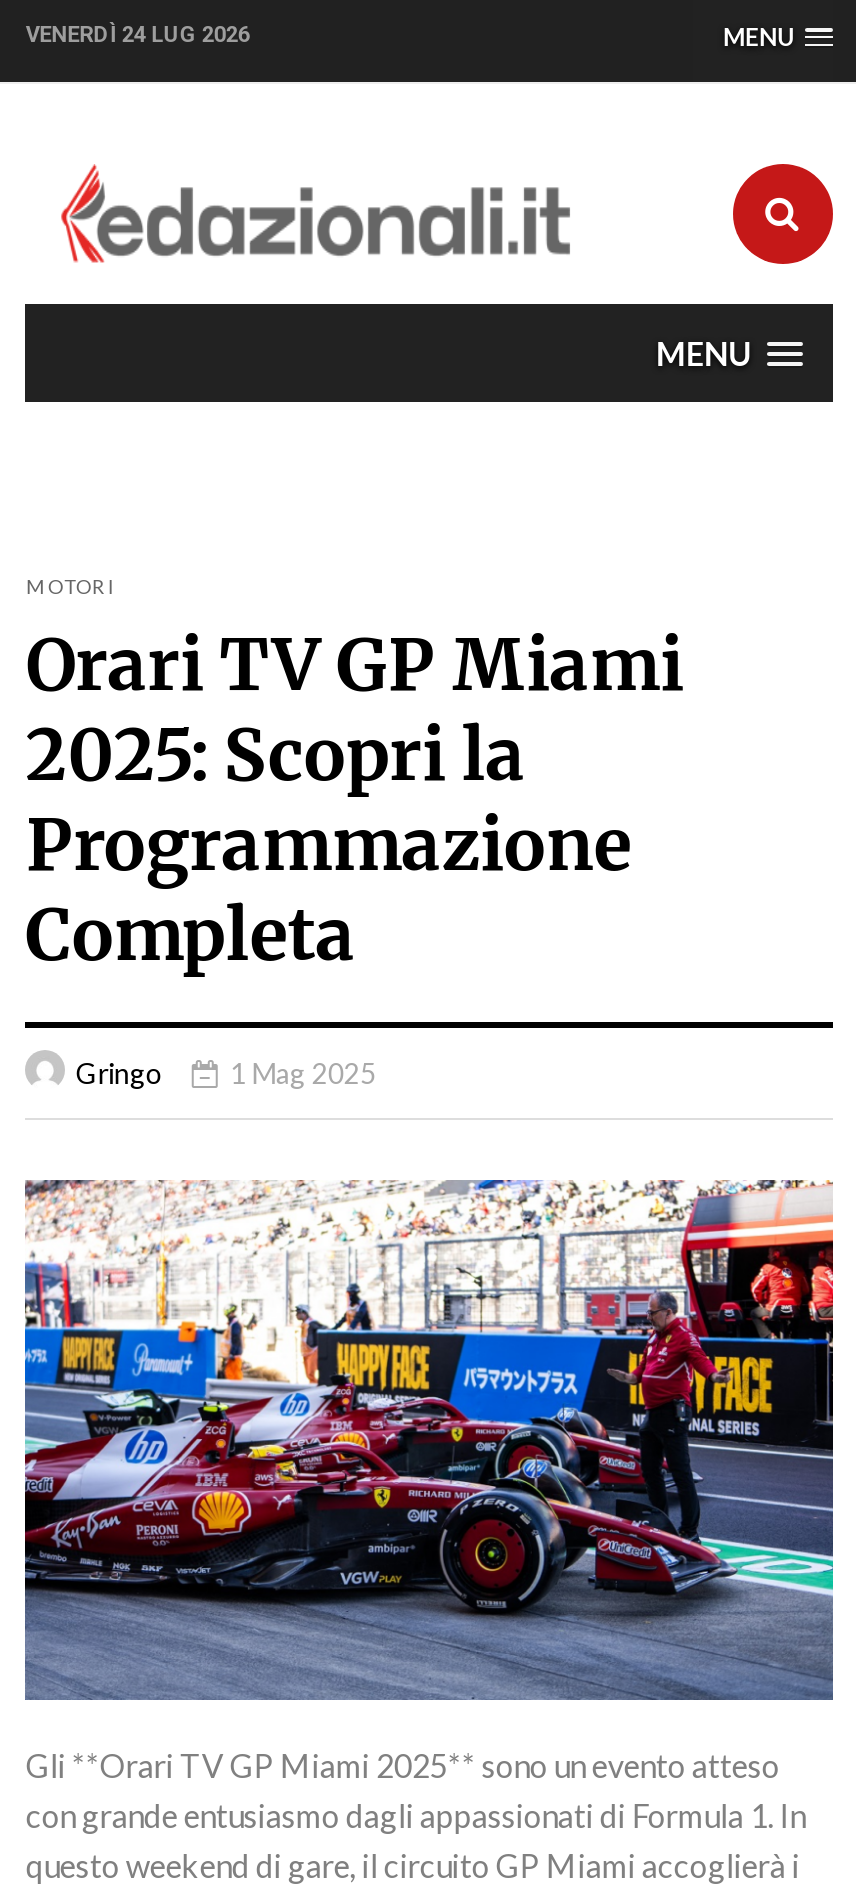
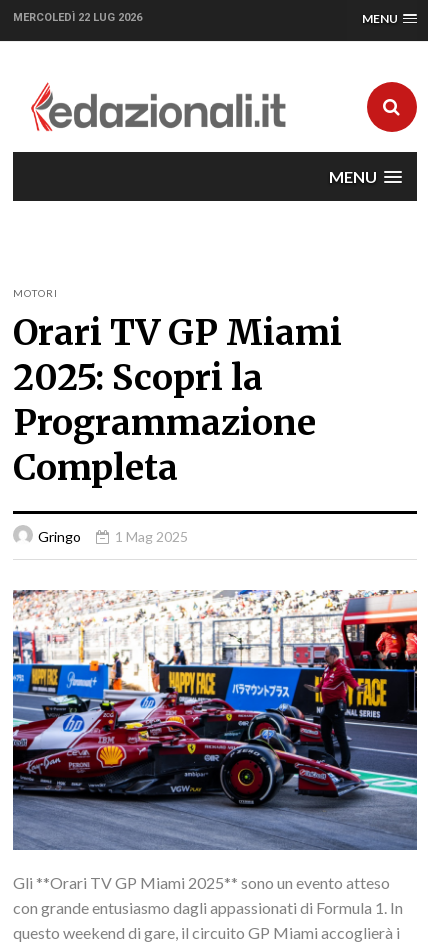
[26,22,250,48] VENERDÌ 24 LUG 2026 -> [13,11,142,24] MERCOLEDÌ 22 LUG 2026

